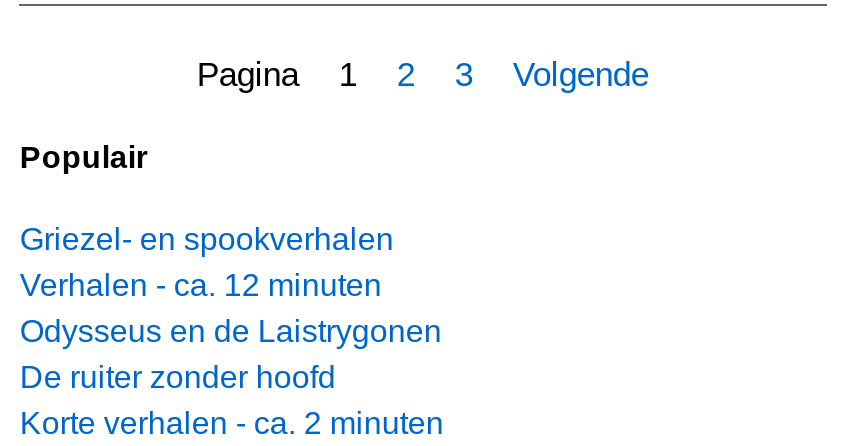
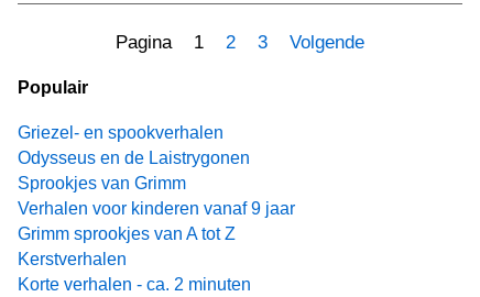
[20,268,382,302] Verhalen - ca. 12 minuten -> none
moved [20,314,442,348] -> [18,148,250,167]: Odysseus en de Laistrygonen
[20,360,336,394] De ruiter zonder hoofd -> [18,174,295,268] Sprookjes van Grimm | Verhalen voor kinderen vanaf 9 jaar | Grimm sprookjes van A tot Z | Kerstverhalen

